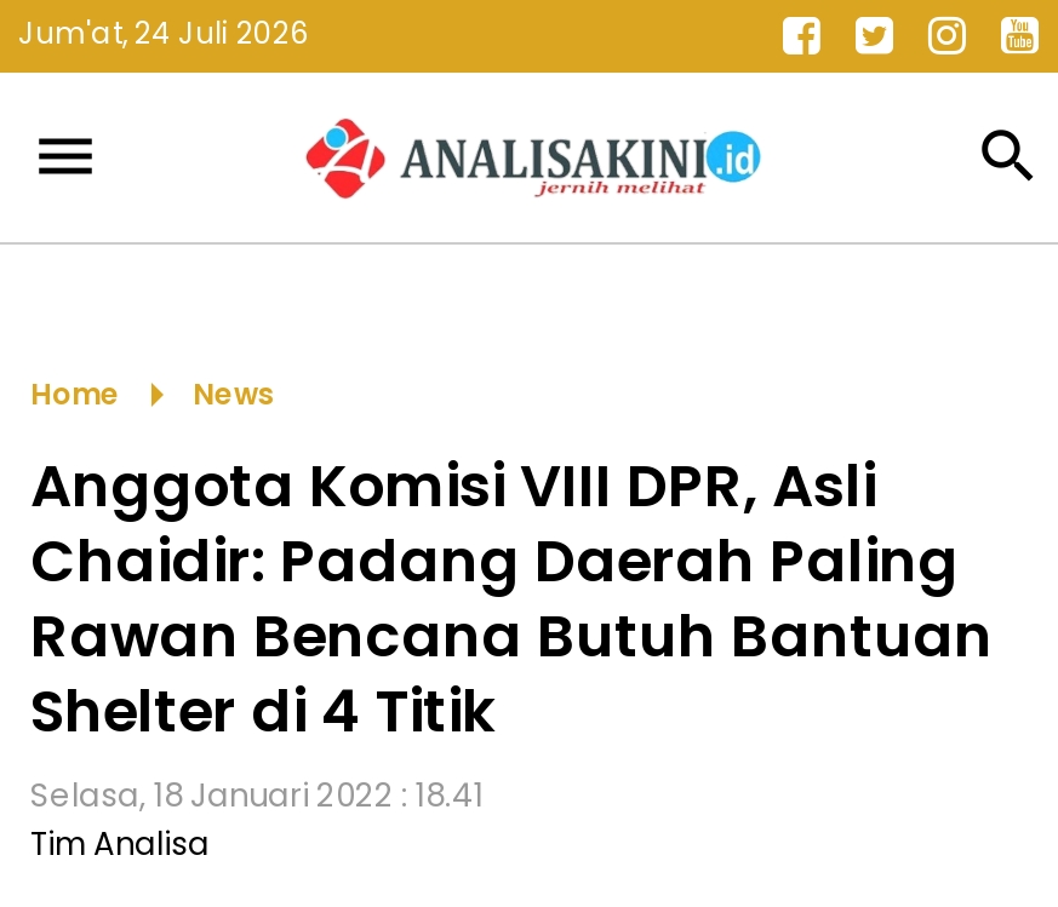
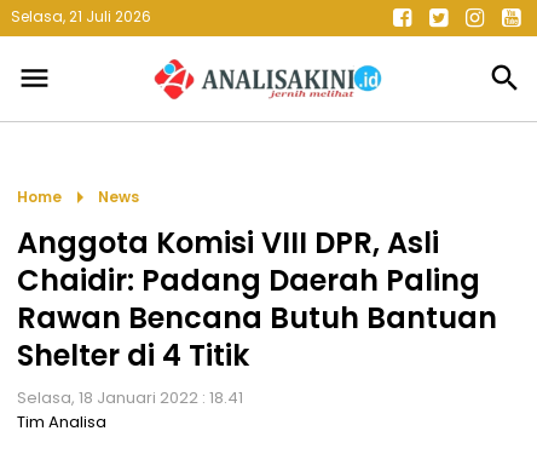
[18,12,309,53] Jum'at, 24 Juli 2026 -> [11,6,151,27] Selasa, 21 Juli 2026

